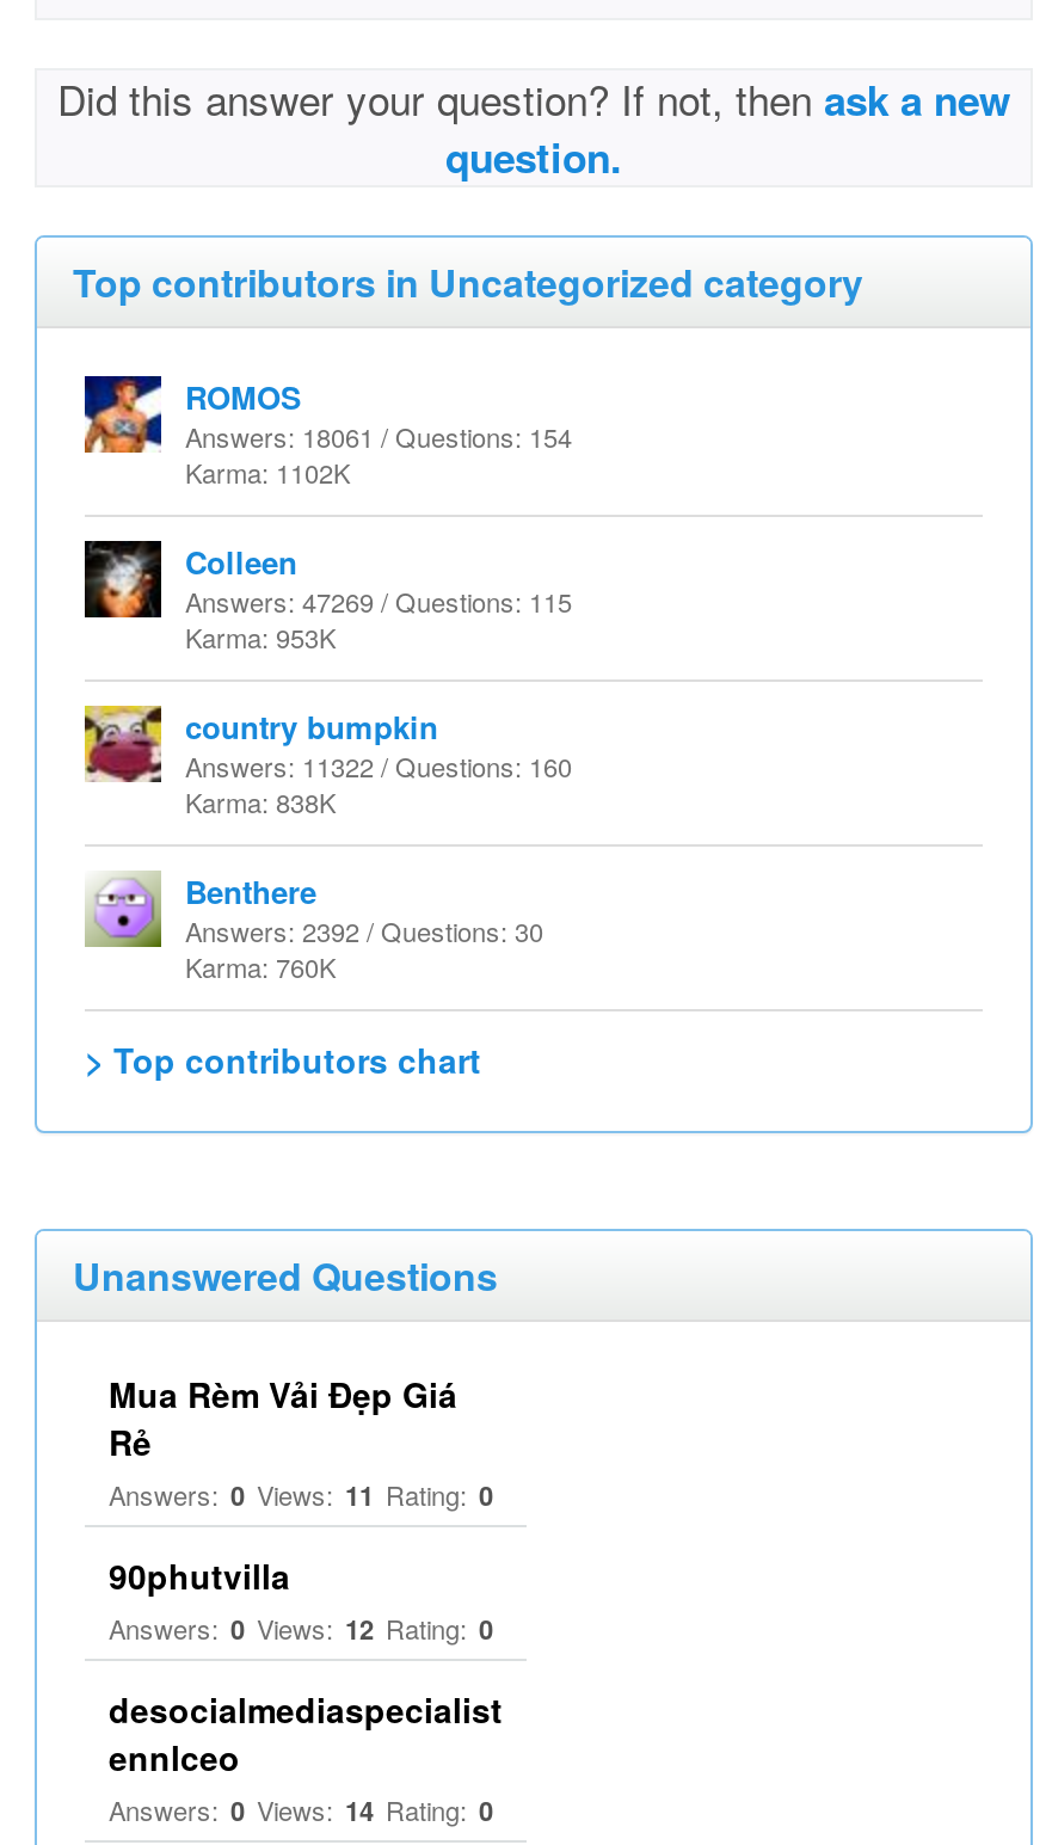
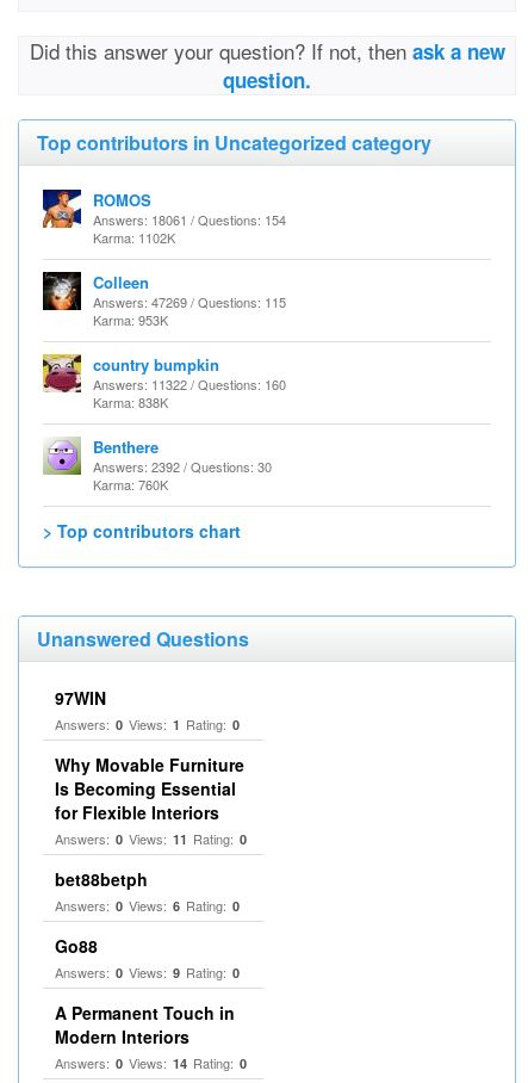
[109,1370,457,1465] Mua Rèm Vải Đẹp Giá | Rẻ -> [55,686,244,824] 97WIN | Answers: 0 Views: 1 Rating: 0 | Why Movable Furniture | Is Becoming Essential | for Flexible Interiors
[109,1551,503,1781] 90phutvilla | Answers: 0 Views: 12 Rating: 0 | desocialmediaspecialist | ennlceo -> [55,867,240,1048] bet88betph | Answers: 0 Views: 6 Rating: 0 | Go88 | Answers: 0 Views: 9 Rating: 0 | A Permanent Touch in | Modern Interiors

